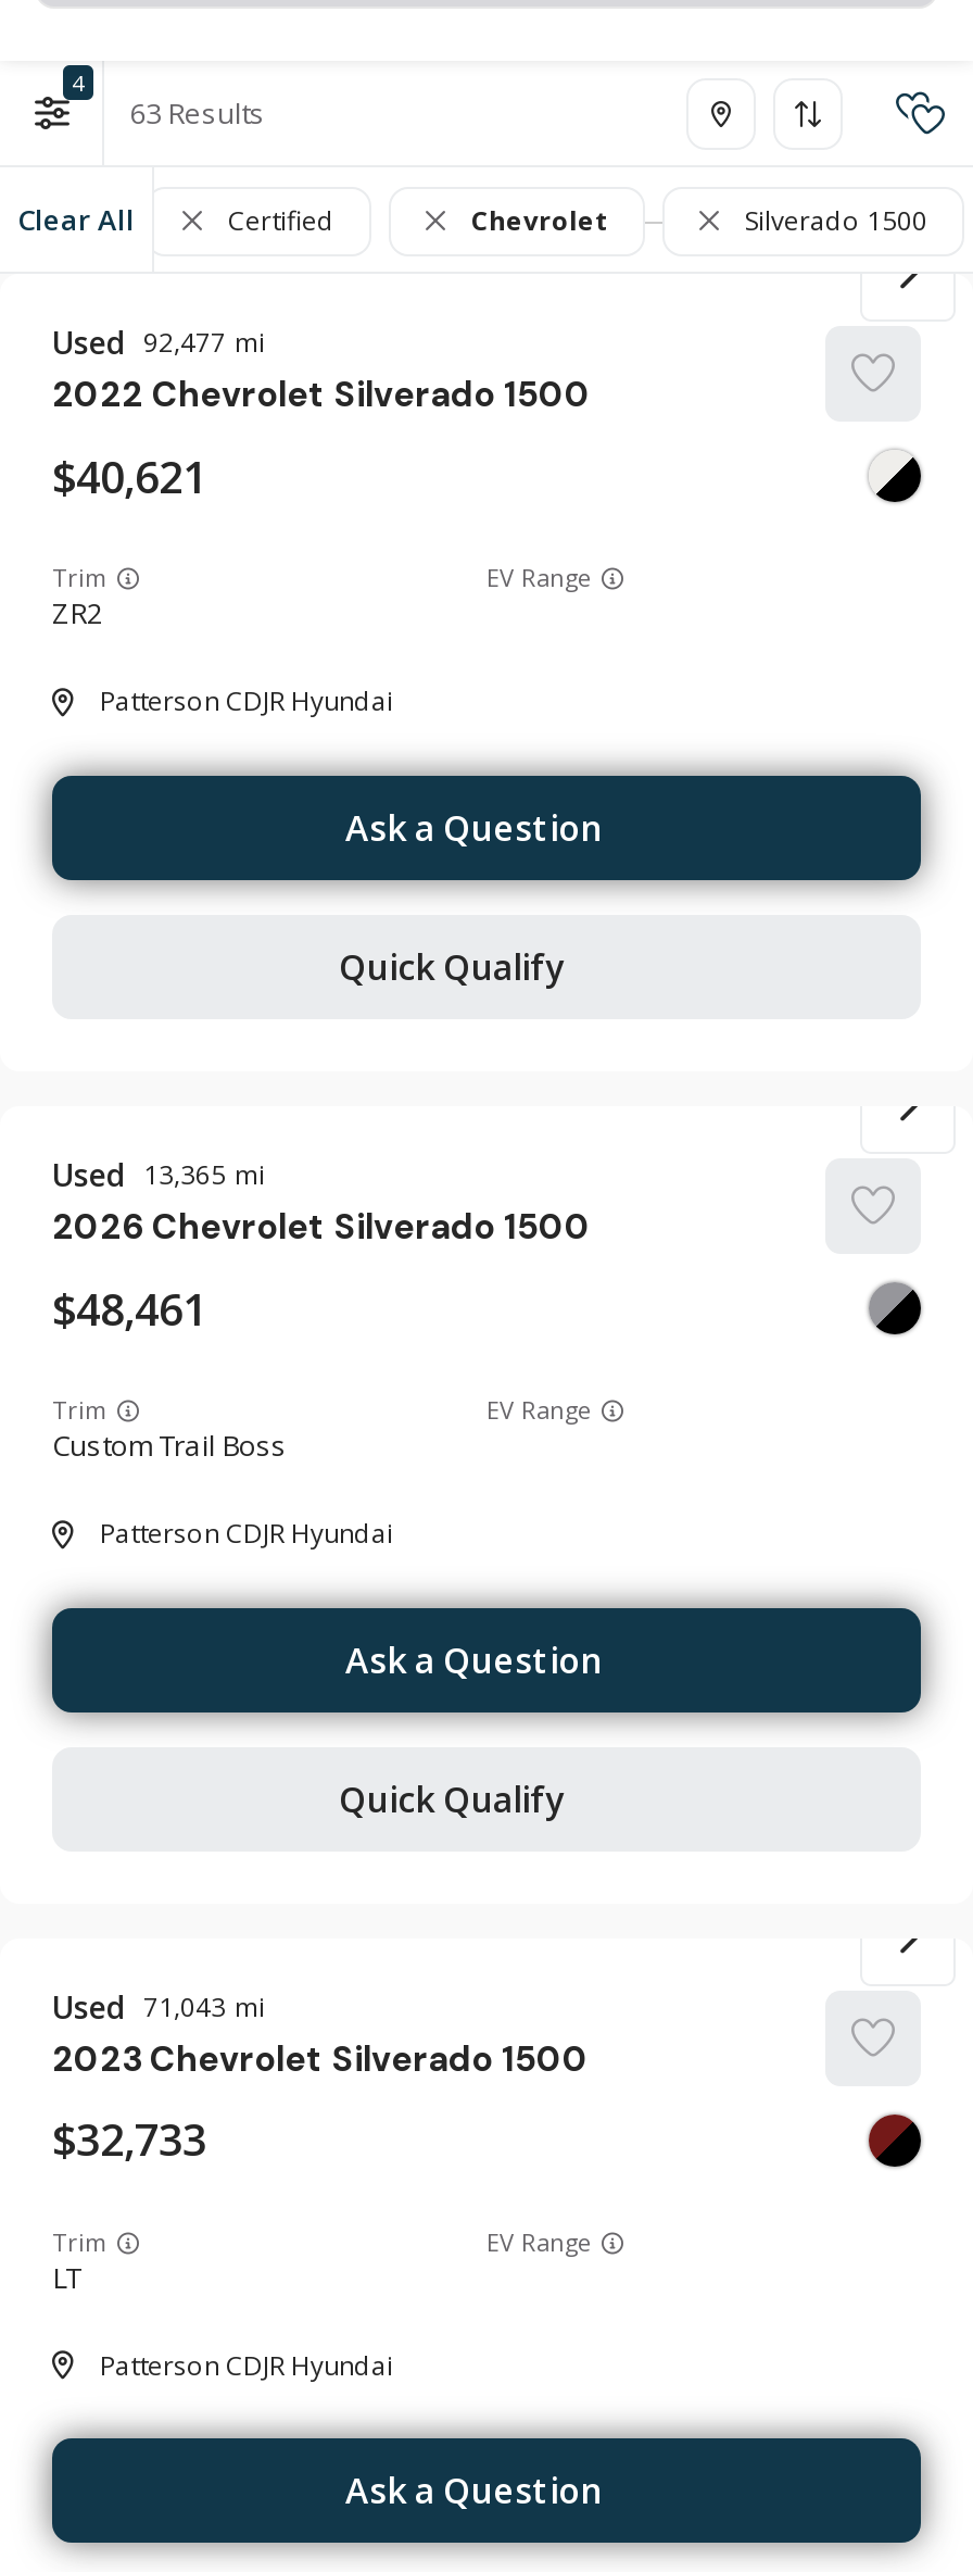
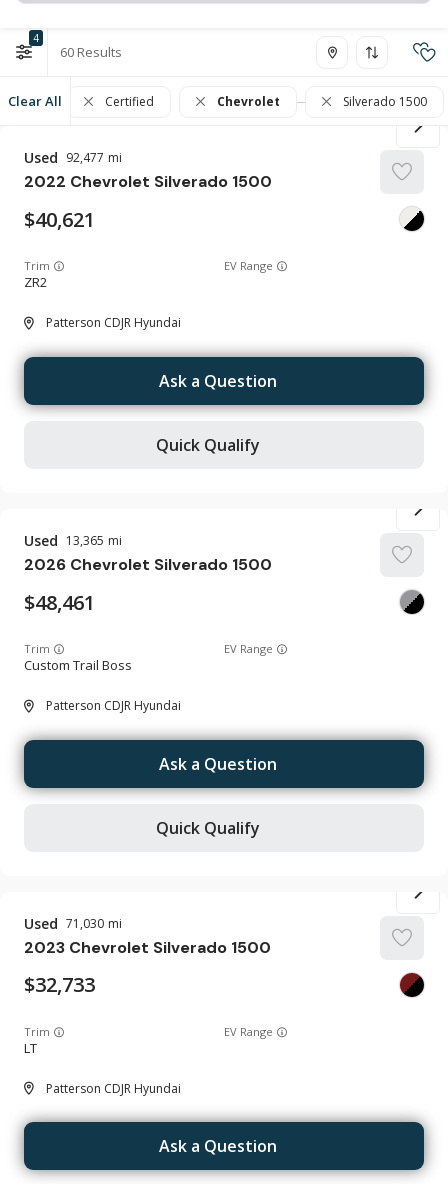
[130,93,161,133] 63 -> [60,43,74,61] 60
[52,1985,226,2027] Used 71,043 -> [24,914,104,933] Used 71,030

